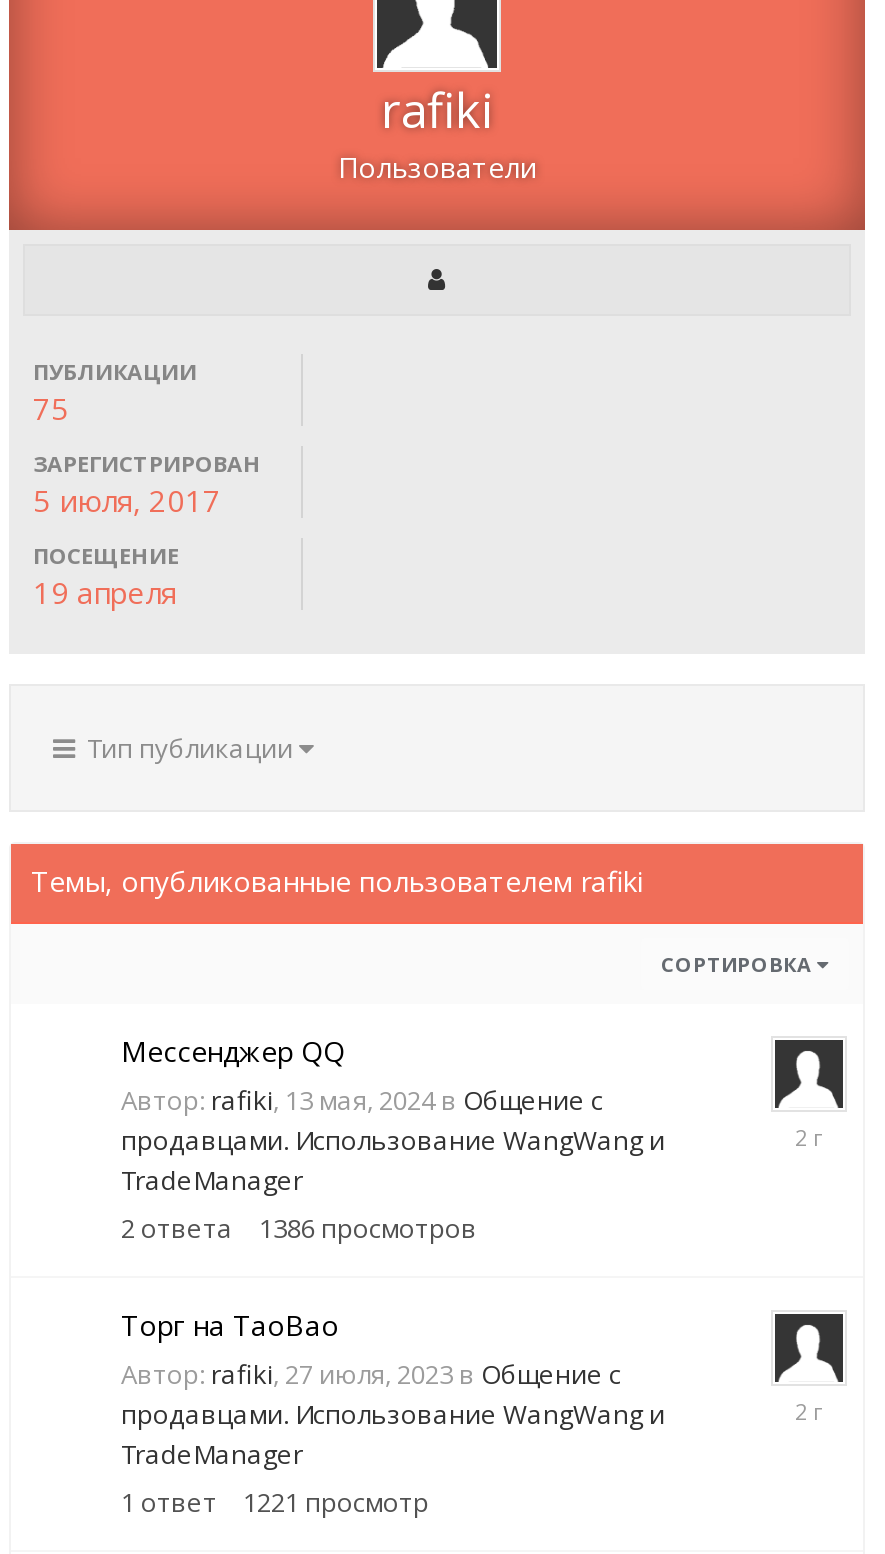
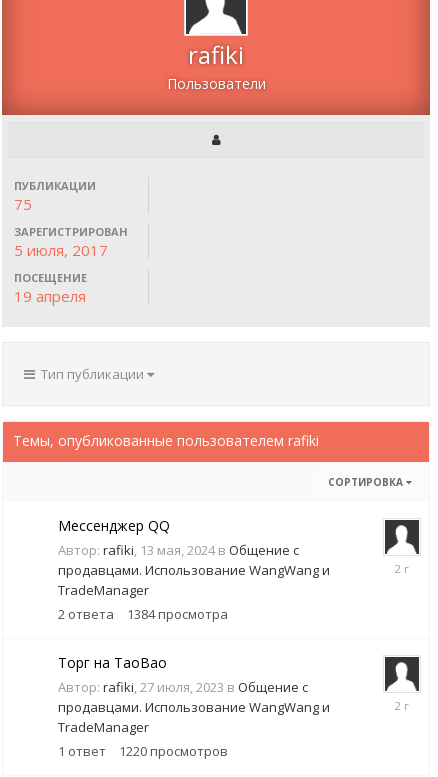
[121,1210,477,1246] 2 ответа 1386 просмотров -> [58,605,228,623] 2 ответа 1384 просмотра
[121,1484,429,1520] 1 ответ 1221 просмотр -> [58,742,228,760] 1 ответ 1220 просмотров

